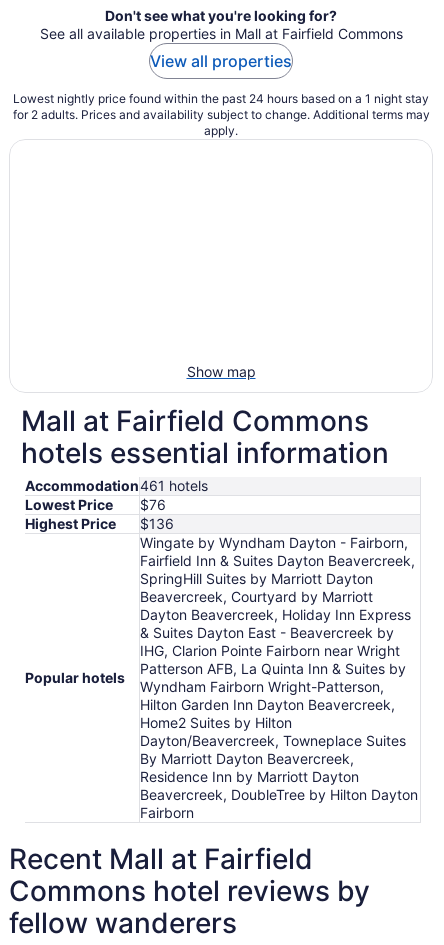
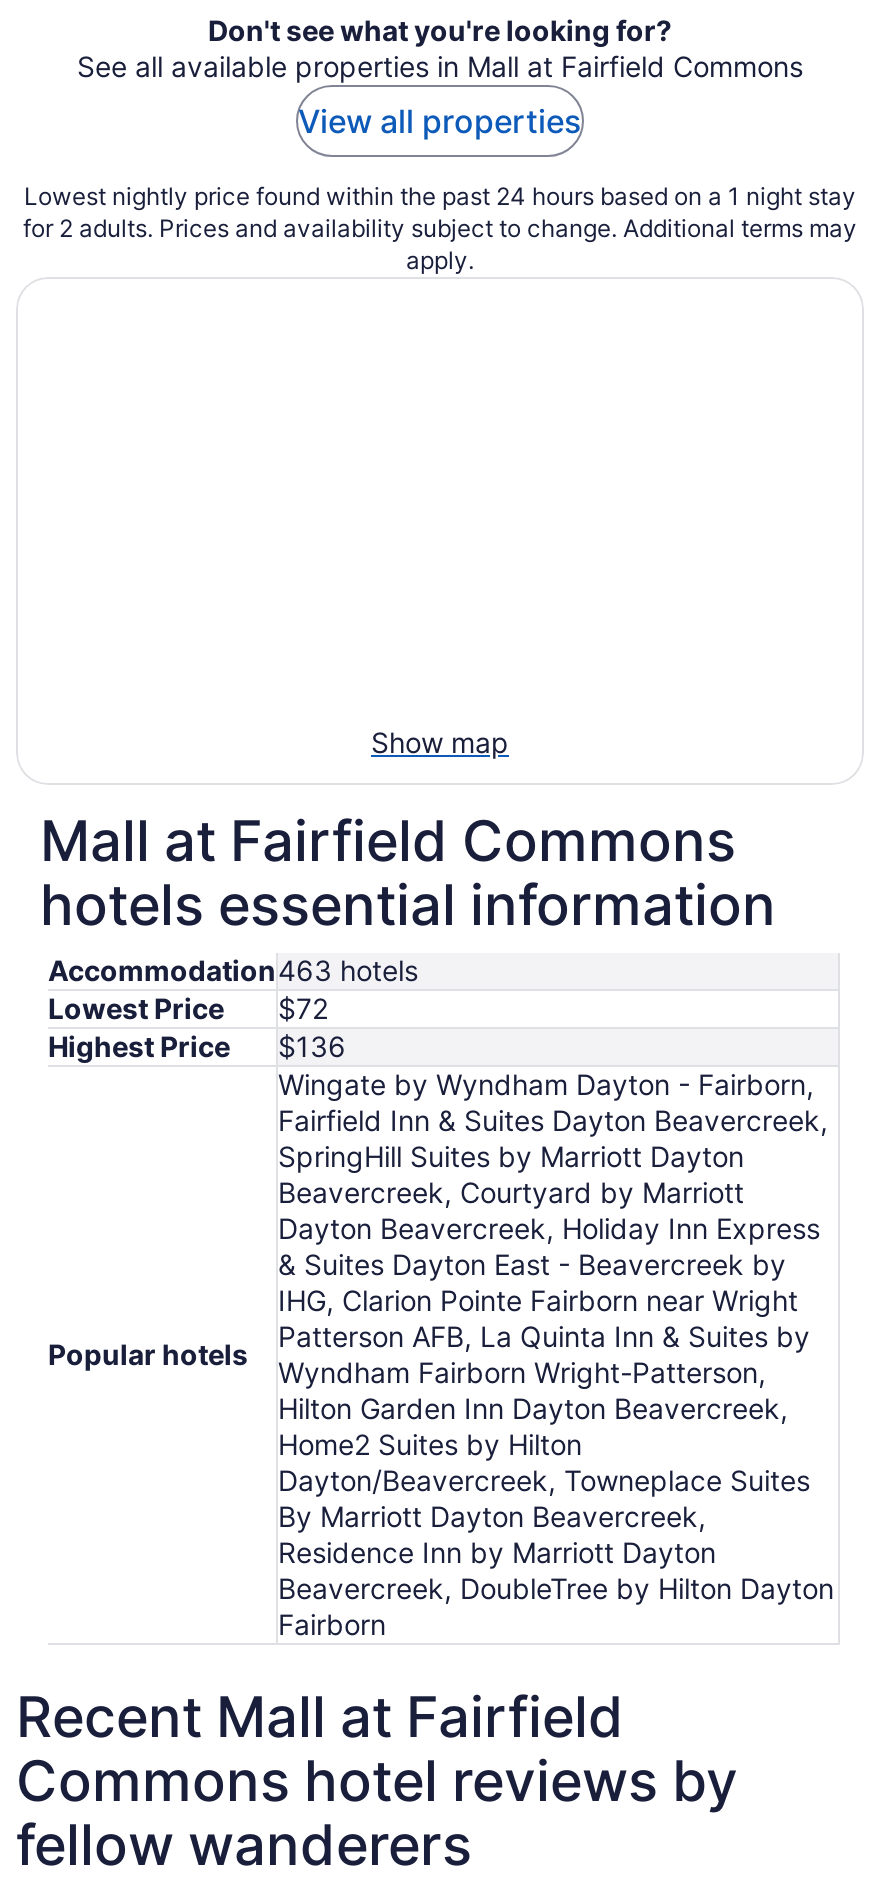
[25,477,208,494] Accommodation461 hotels -> [48,953,418,987] Accommodation463 hotels
[25,496,166,513] Lowest Price $76 -> [48,991,328,1025] Lowest Price $72

